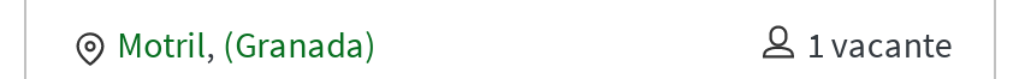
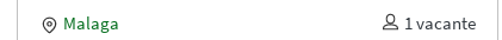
[117,22,377,67] Motril, (Granada) -> [63,12,119,34] Malaga

